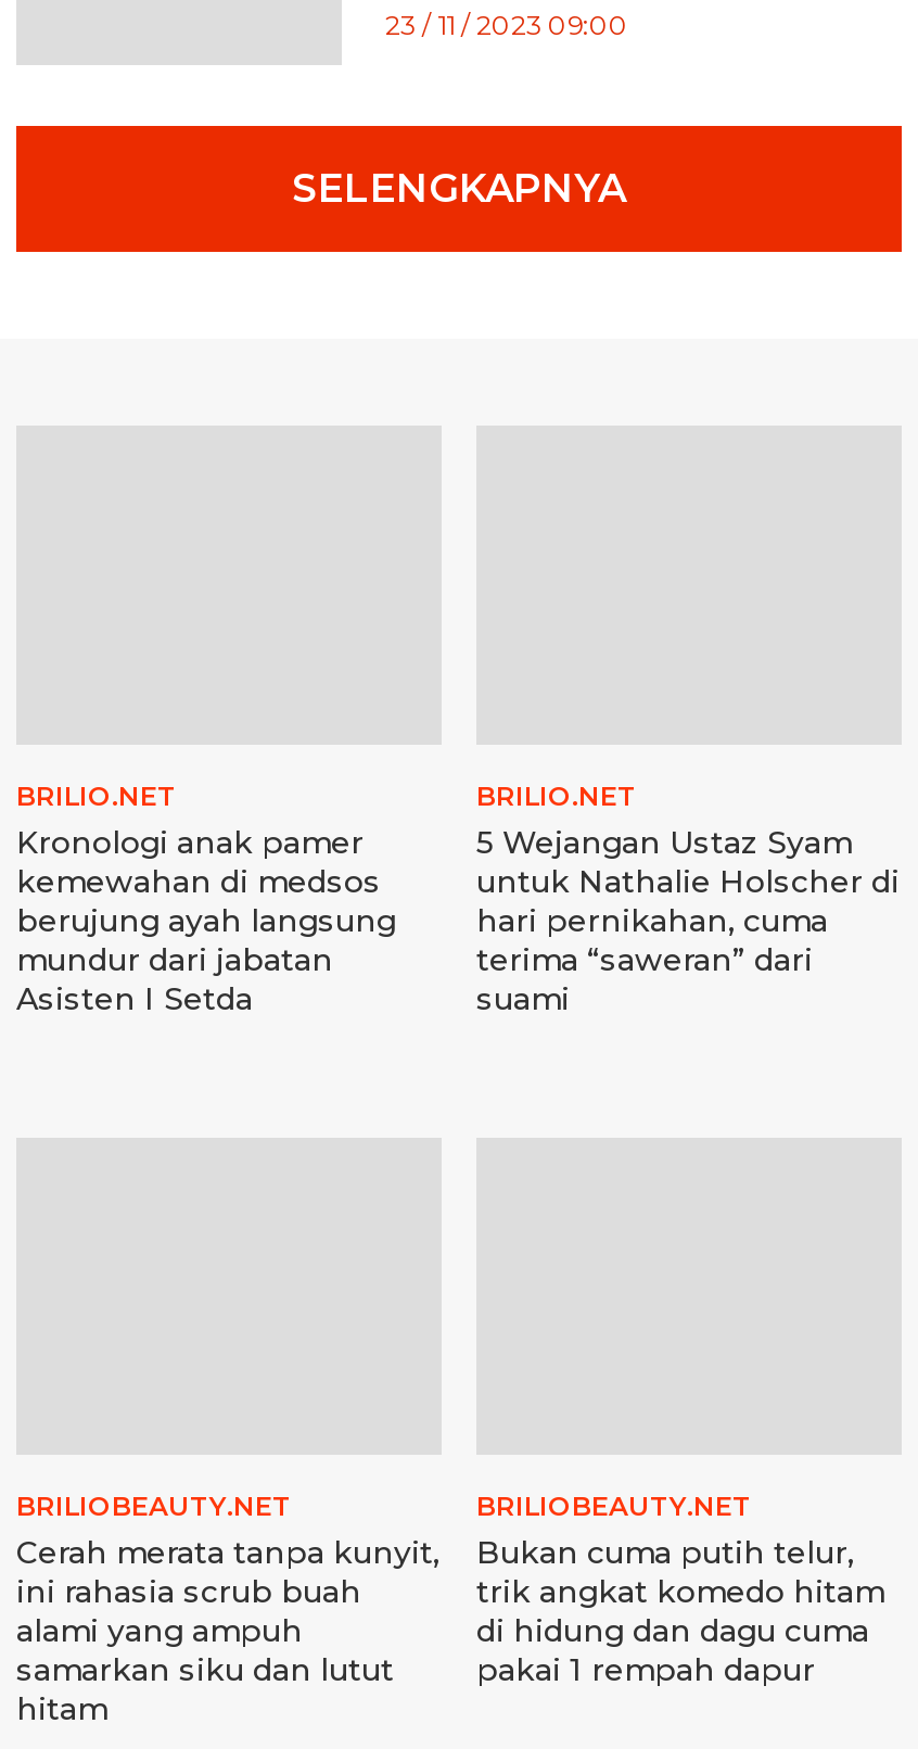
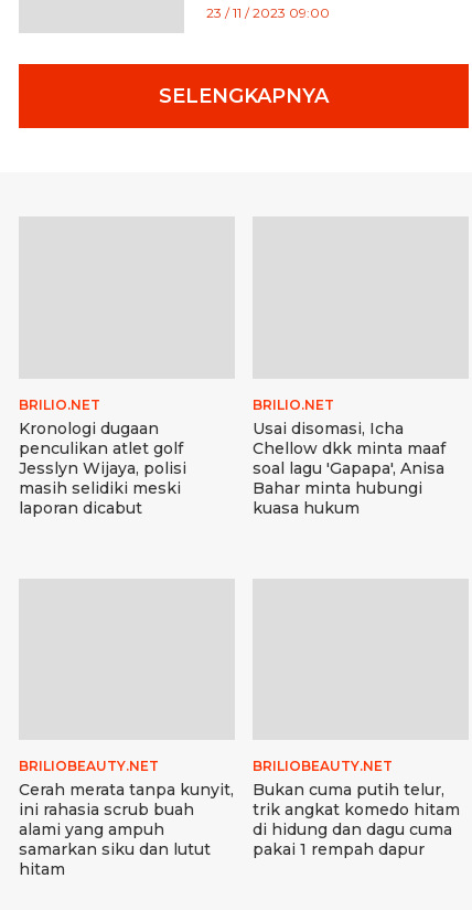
[16,822,396,1017] Kronologi anak pamer | kemewahan di medsos | berujung ayah langsung | mundur dari jabatan | Asisten I Setda -> [19,418,186,518] Kronologi dugaan | penculikan atlet golf | Jesslyn Wijaya, polisi | masih selidiki meski | laporan dicabut
[476,822,900,1017] 5 Wejangan Ustaz Syam | untuk Nathalie Holscher di | hari pernikahan, cuma | terima “saweran” dari | suami -> [253,418,446,518] Usai disomasi, Icha | Chellow dkk minta maaf | soal lagu 'Gapapa', Anisa | Bahar minta hubungi | kuasa hukum

